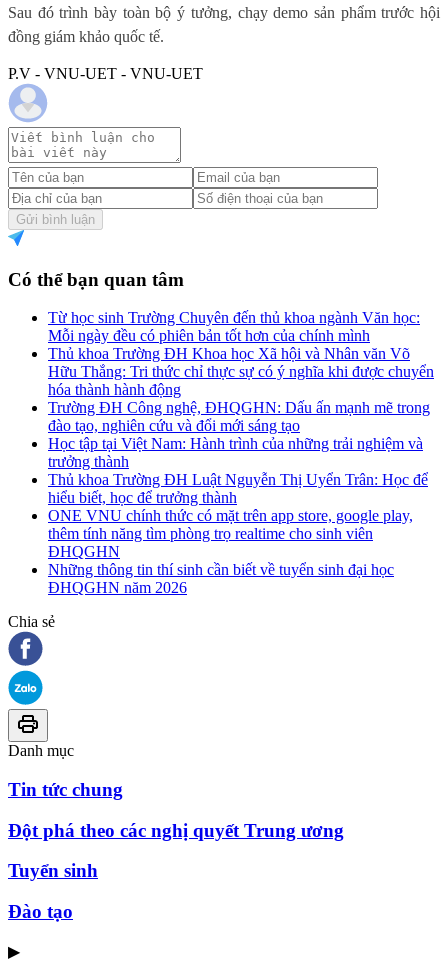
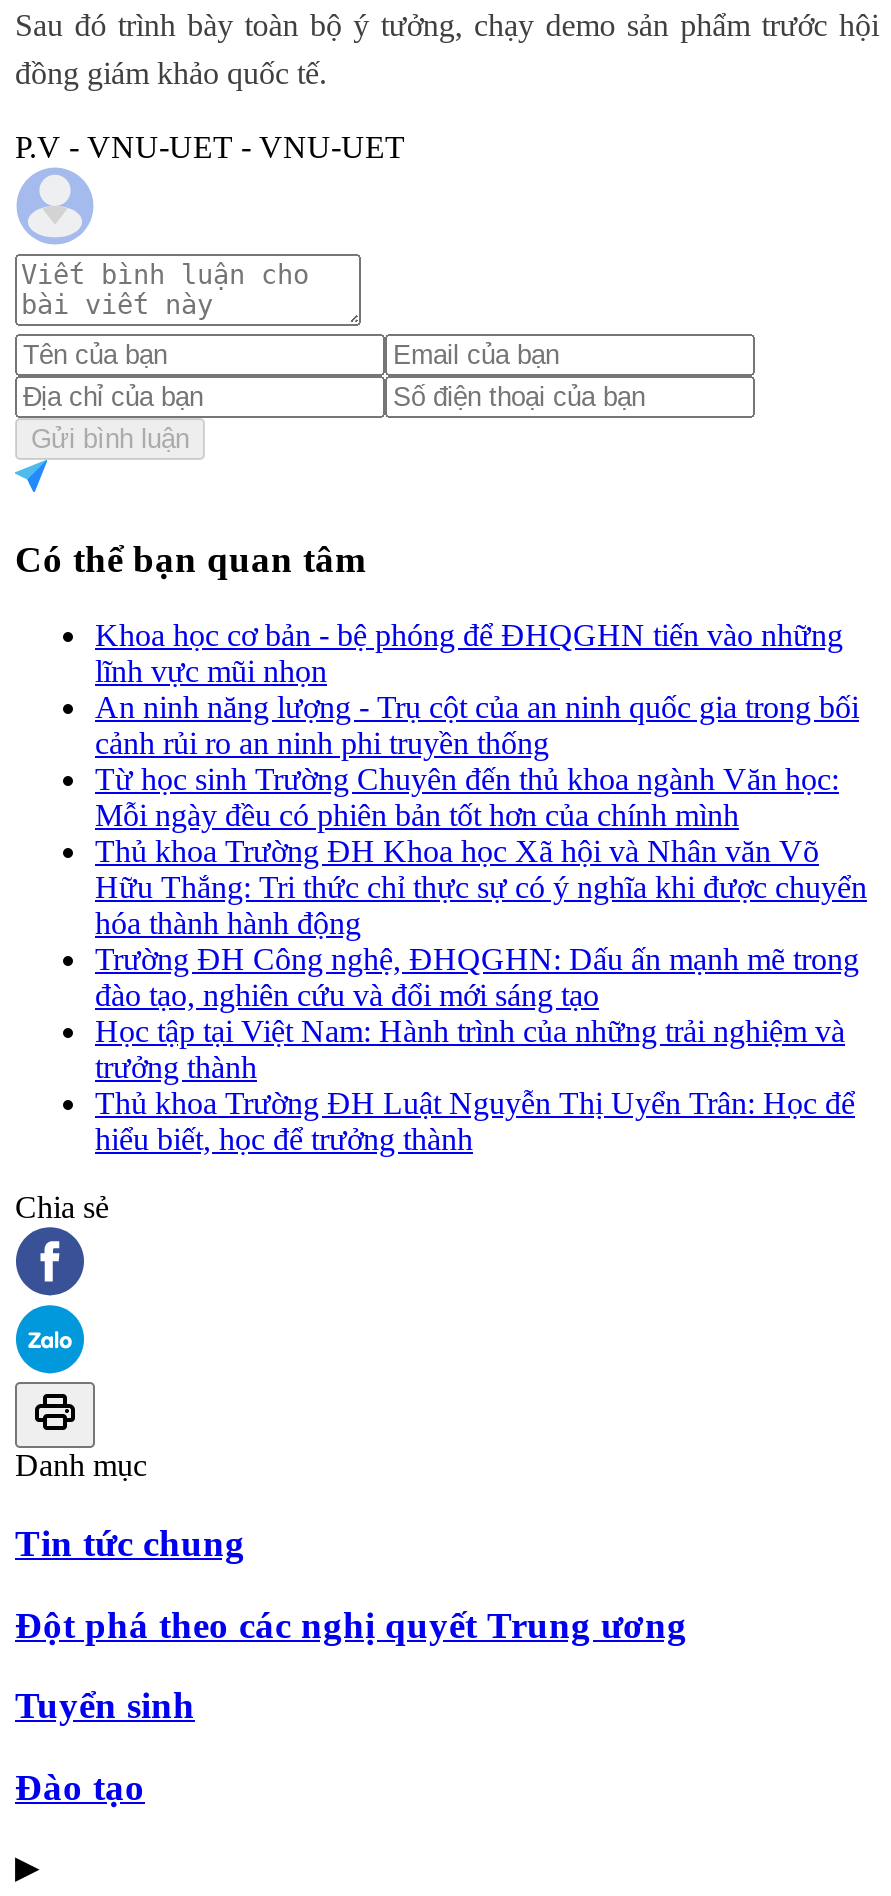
none -> [95,618,859,760] Khoa học cơ bản - bệ phóng để ĐHQGHN tiến vào những | lĩnh vực mũi nhọn | An ninh năng lượng - Trụ cột của an ninh quốc gia trong bối | cảnh rủi ro an ninh phi truyền thống
moved [48,309,434,506] -> [95,762,867,1156]: Từ học sinh Trường Chuyên đến thủ khoa ngành Văn học: | Mỗi ngày đều có phiên bản tốt hơn của chính mình | Thủ khoa Trường ĐH Khoa học Xã hội và Nhân văn Võ | ... | Thủ khoa Trường ĐH Luật Nguyễn Thị Uyển Trân: Học để | hiểu biết, học để trưởng thành
[48,507,413,596] ONE VNU chính thức có mặt trên app store, google play, | thêm tính năng tìm phòng trọ realtime cho sinh viên | ĐHQGHN | Những thông tin thí sinh cần biết về tuyển sinh đại học | ĐHQGHN năm 2026 -> none

